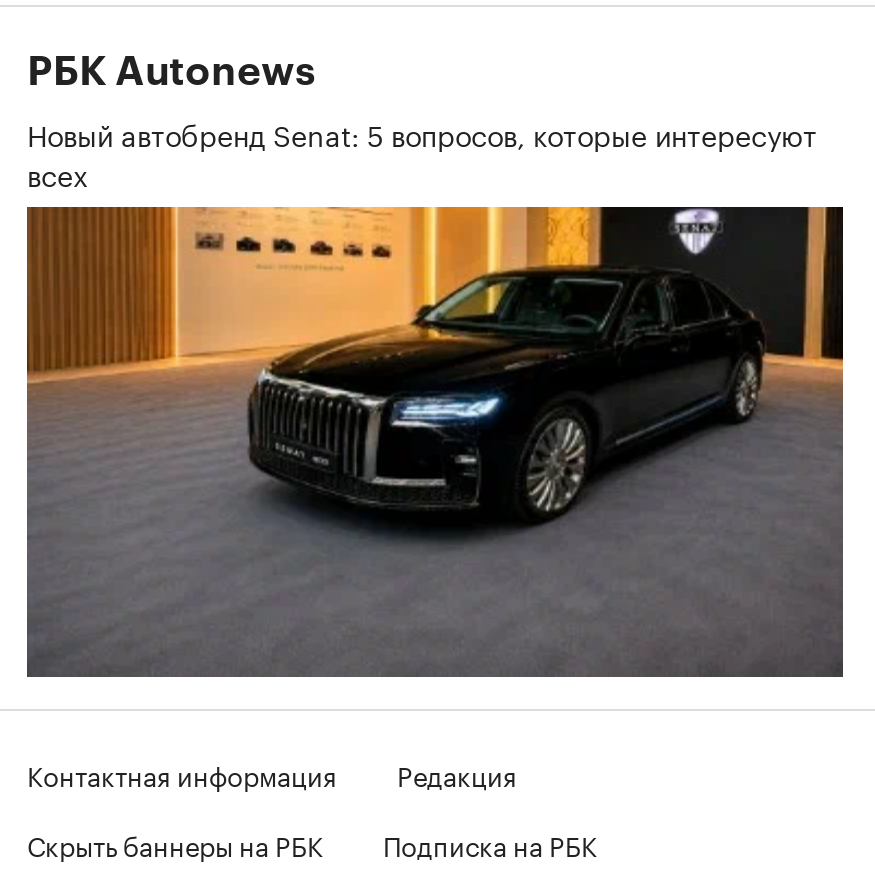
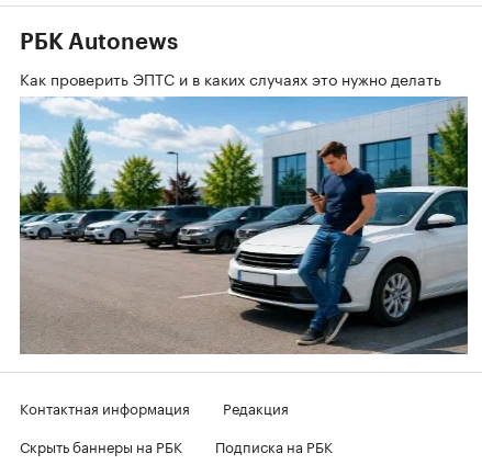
[27,111,817,195] Новый автобренд Senat: 5 вопросов, которые интересуют | всех -> [20,66,446,90] Как проверить ЭПТС и в каких случаях это нужно делать
[25,207,845,677] [image] -> [20,98,469,354] [image]

